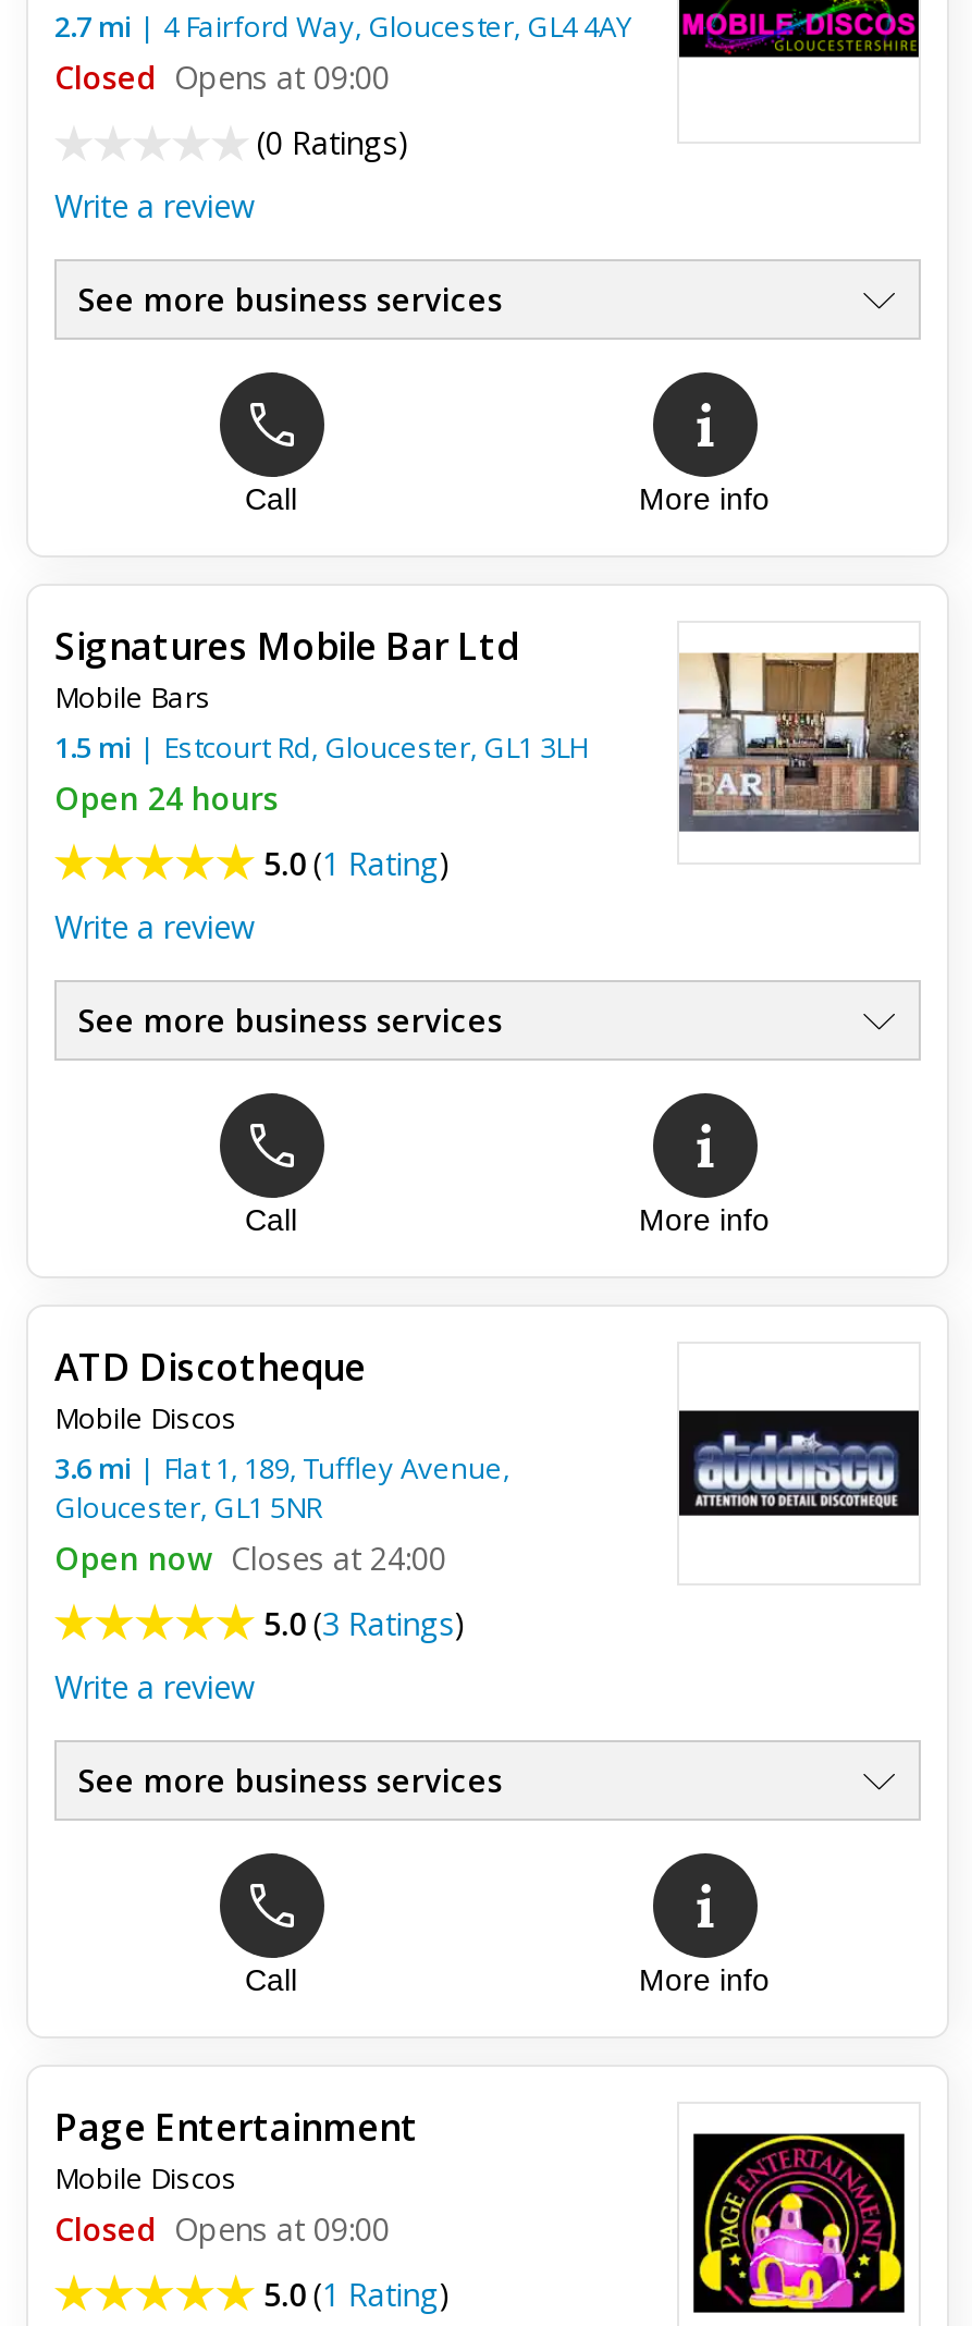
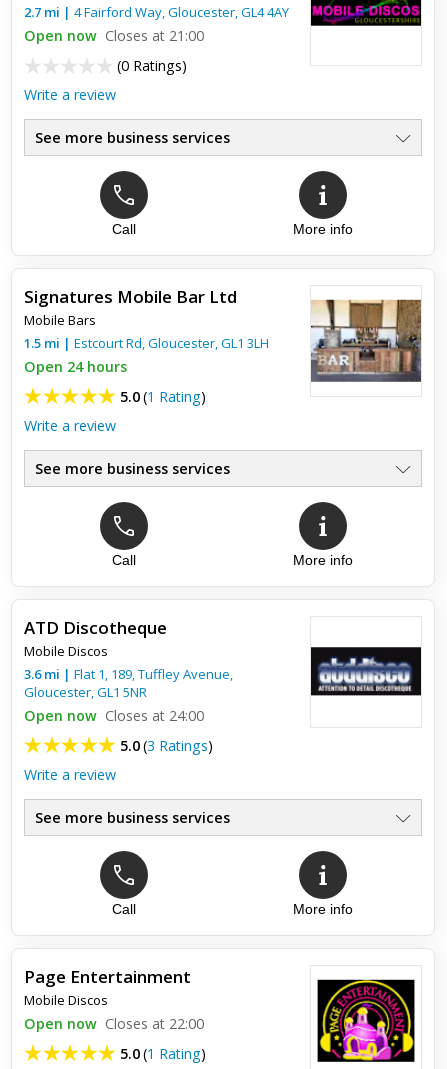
[54,56,390,98] Closed Opens at 09:00 -> [24,26,204,45] Open now Closes at 21:00
[54,2208,390,2250] Closed Opens at 09:00 -> [24,1014,204,1033] Open now Closes at 22:00

